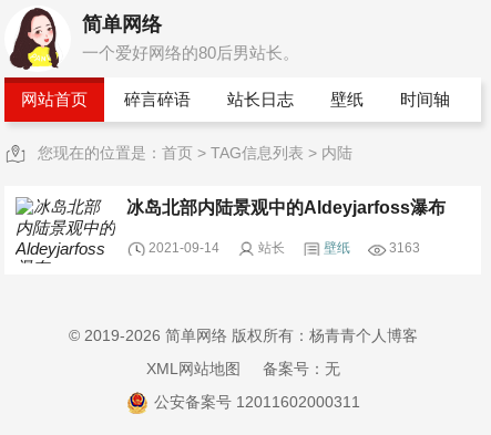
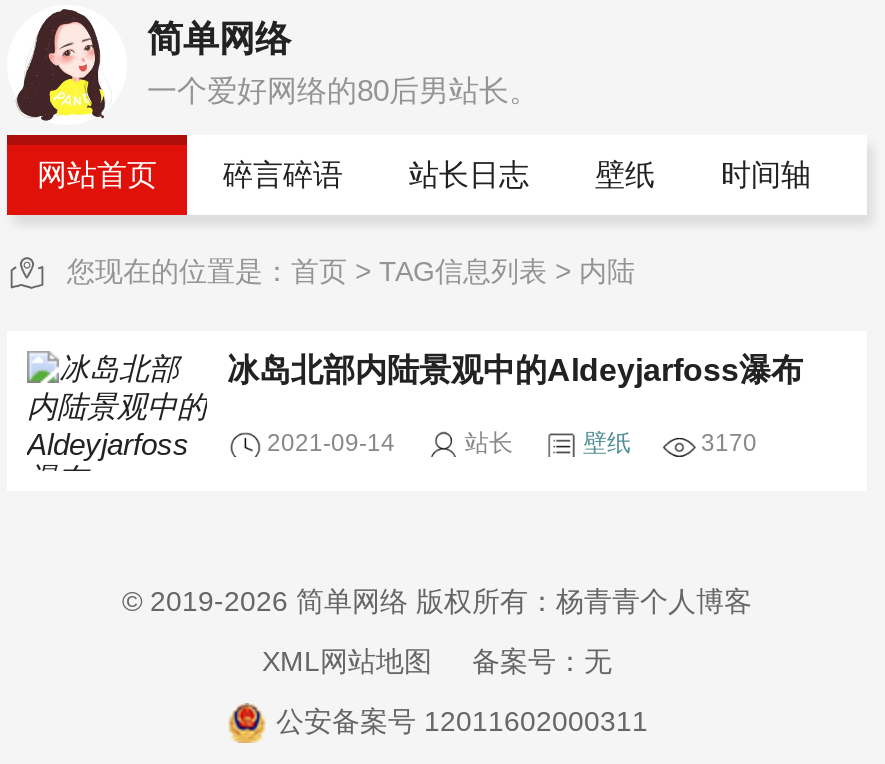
[389,240,420,256] 3163 -> [701,429,757,457] 3170

